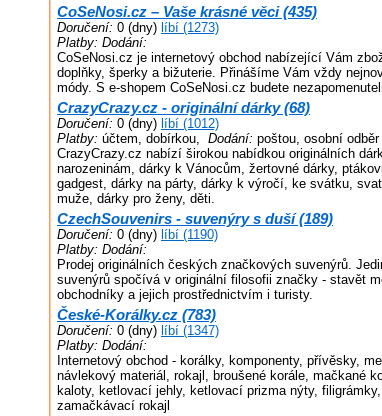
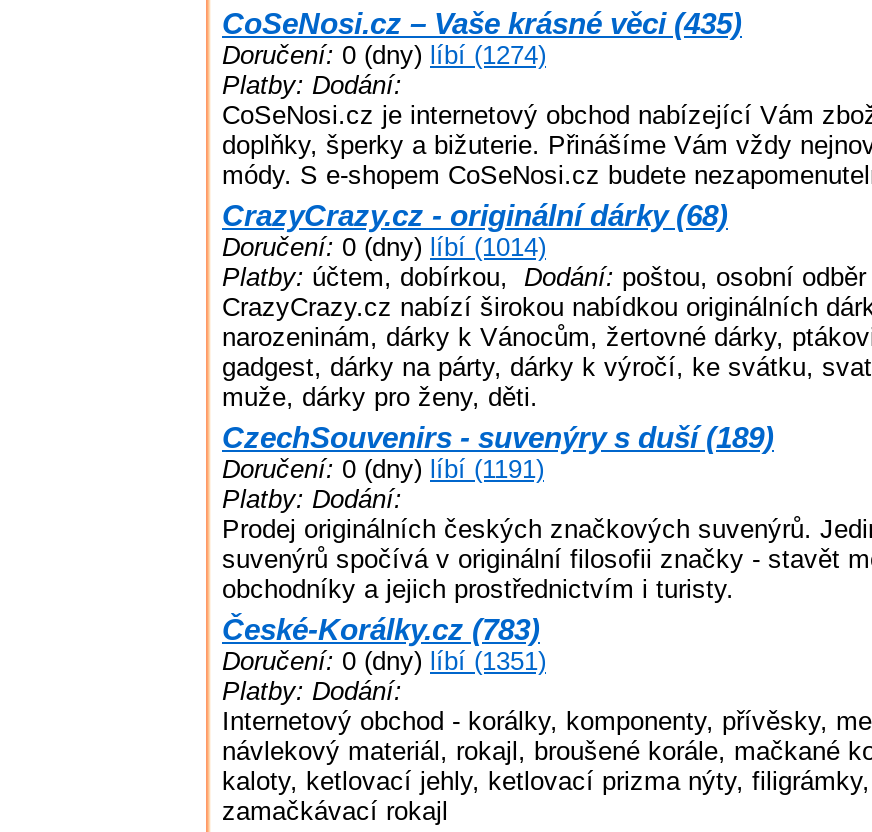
[57,20,219,35] Doručení: 0 (dny) líbí (1273) -> [222,40,546,70] Doručení: 0 (dny) líbí (1274)
[57,116,219,131] Doručení: 0 (dny) líbí (1012) -> [222,232,546,262] Doručení: 0 (dny) líbí (1014)
[57,227,218,242] Doručení: 0 (dny) líbí (1190) -> [222,454,544,484] Doručení: 0 (dny) líbí (1191)
[57,323,219,338] Doručení: 0 (dny) líbí (1347) -> [222,646,546,676] Doručení: 0 (dny) líbí (1351)

